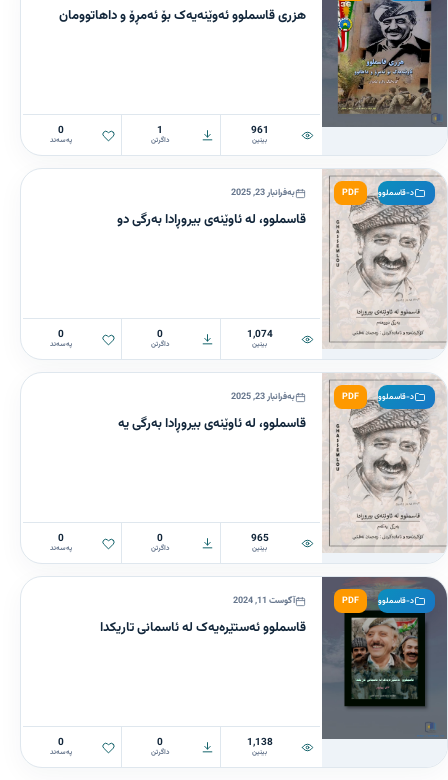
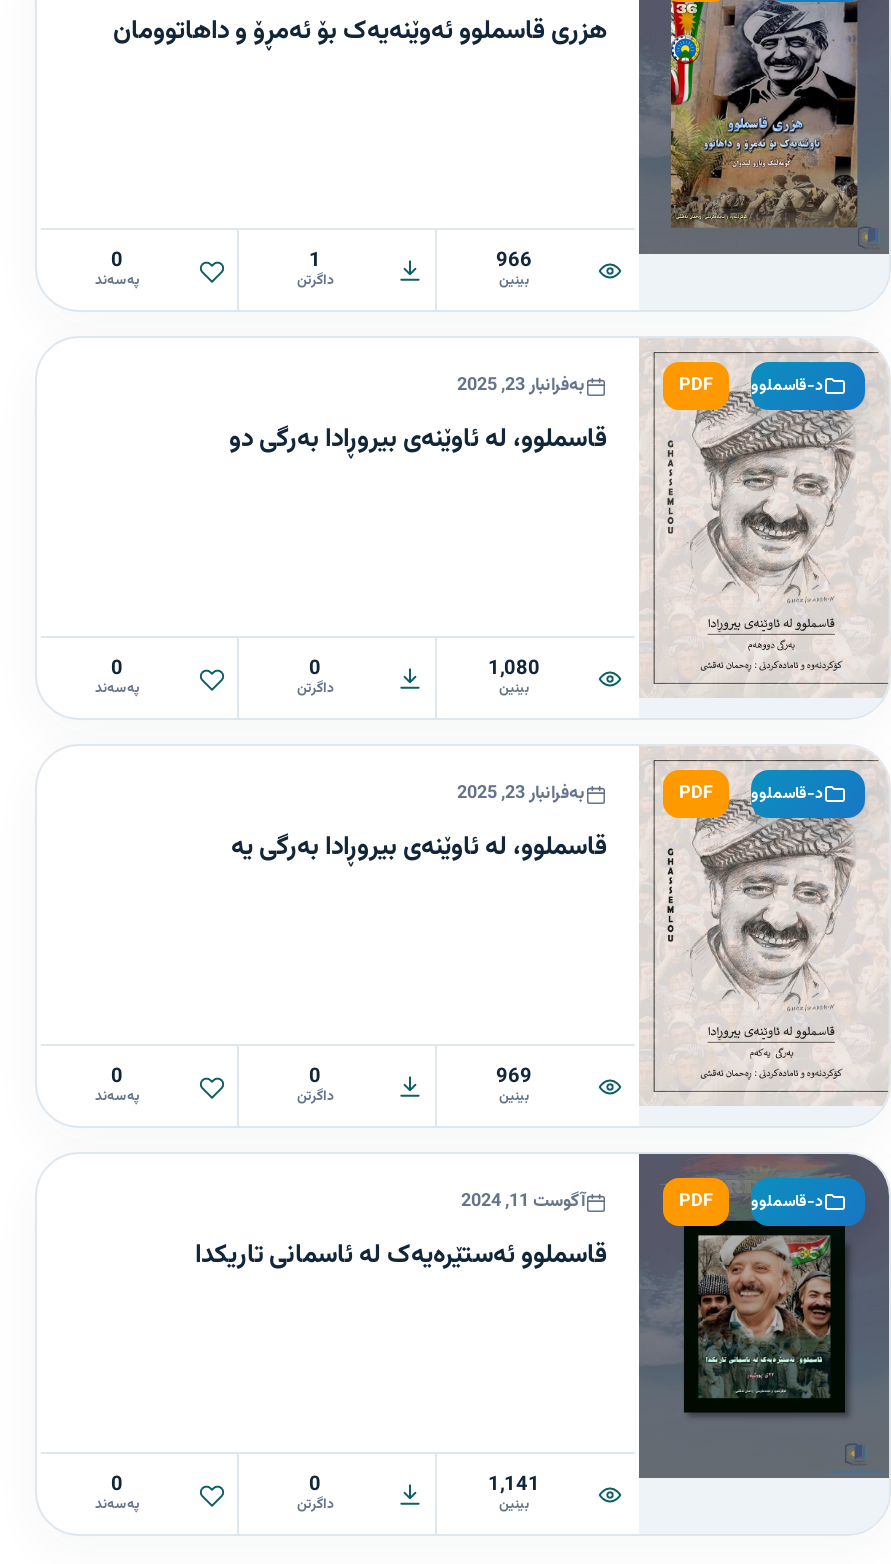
[250,123,268,138] 961 -> [496,247,532,277] 966
[246,327,272,342] 1,074 -> [488,655,540,685] 1,080
[250,531,268,546] 965 -> [496,1063,532,1093] 969
[246,735,272,750] 1,138 -> [488,1471,540,1501] 1,141

